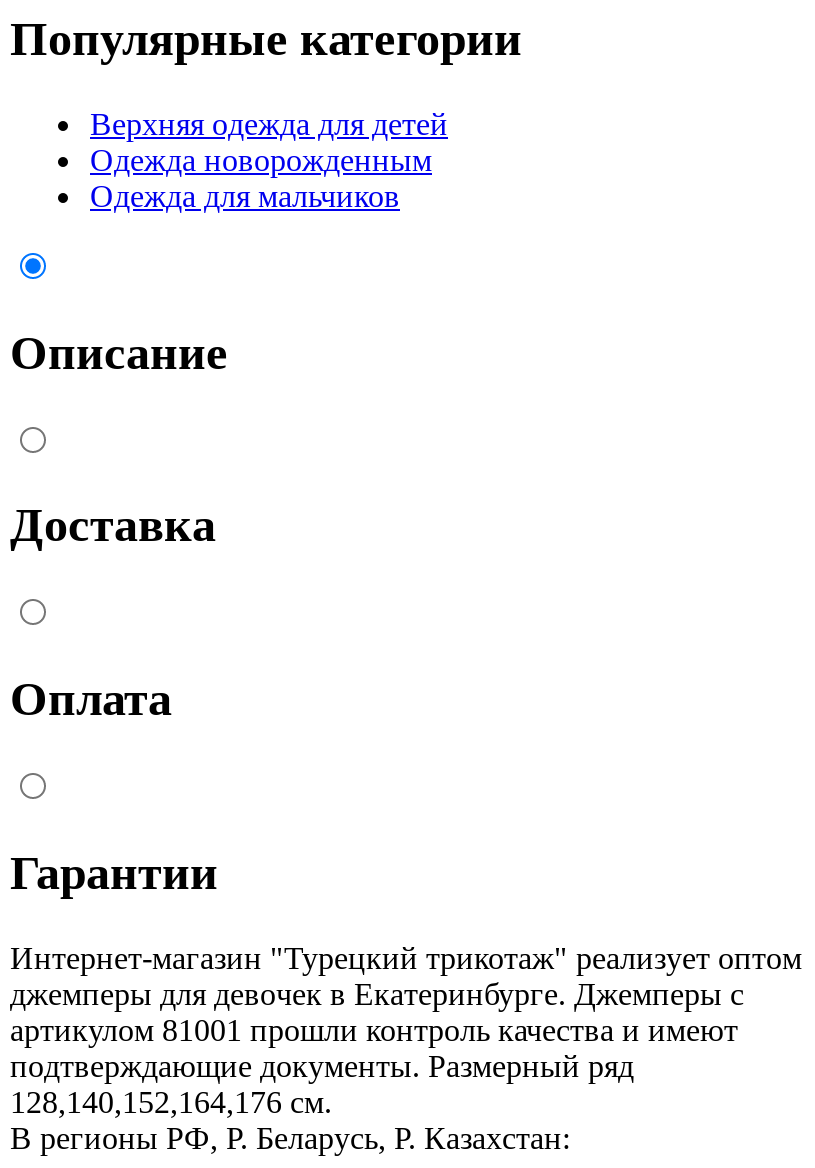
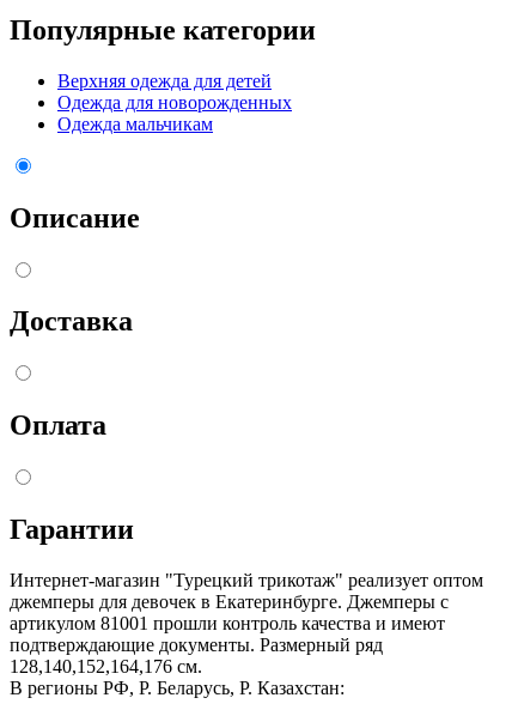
[90,142,432,212] Одежда новорожденным | Одежда для мальчиков -> [57,92,292,134] Одежда для новорожденных | Одежда мальчикам

